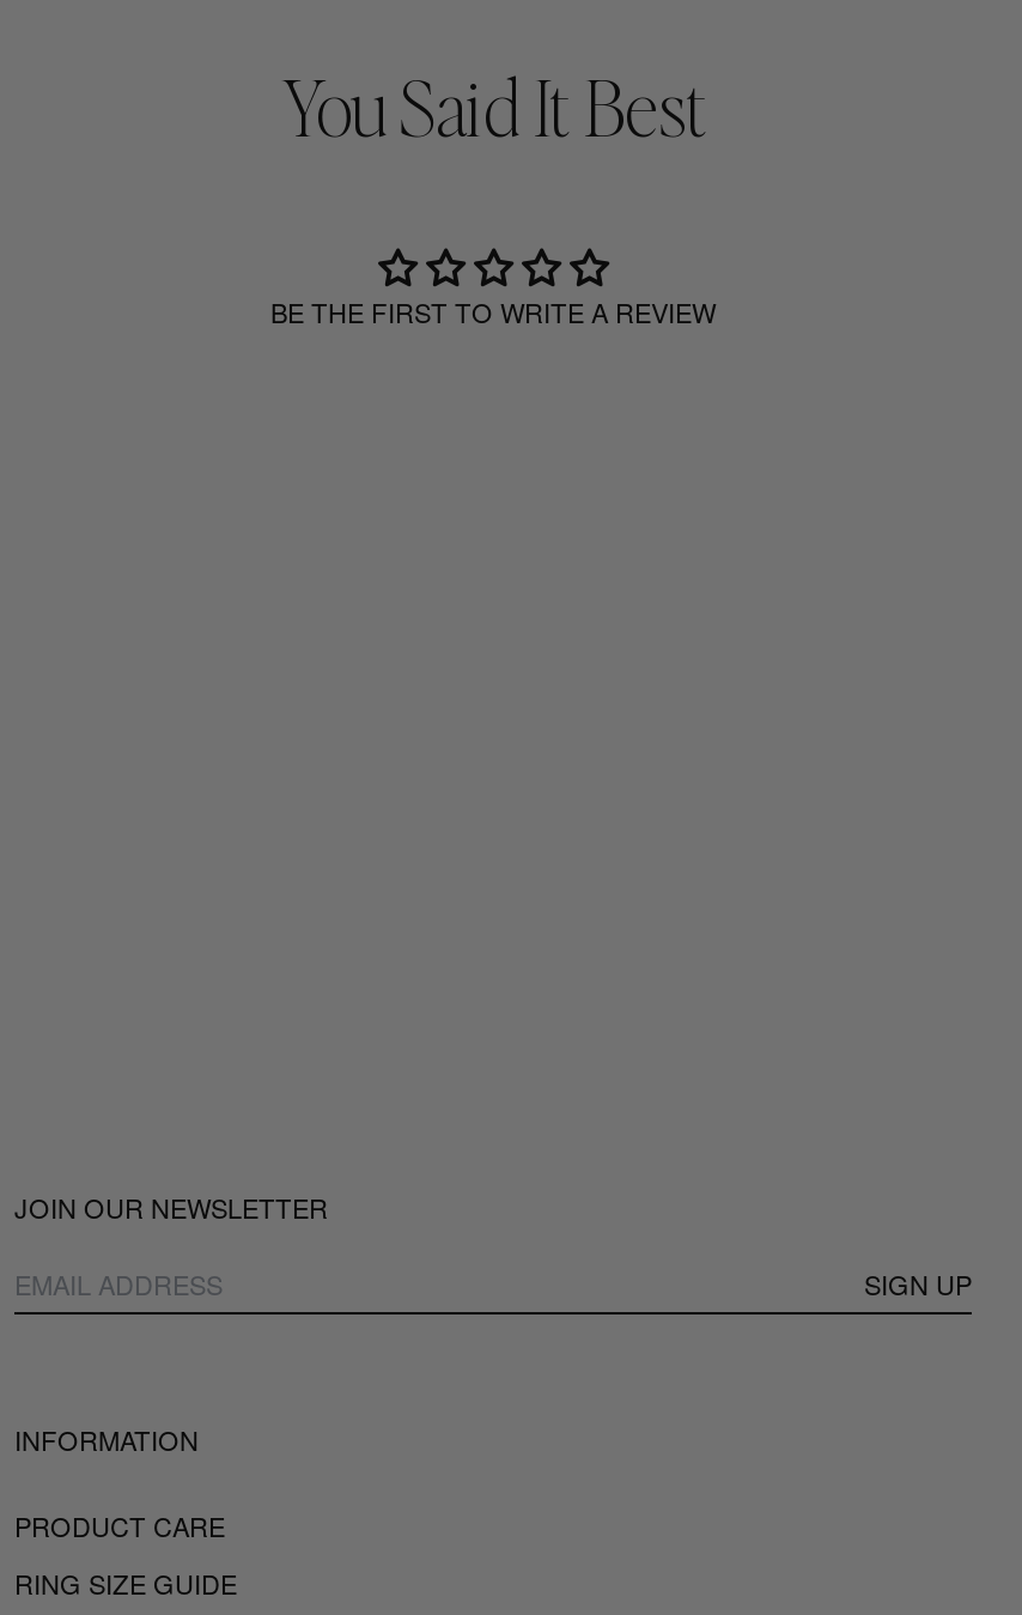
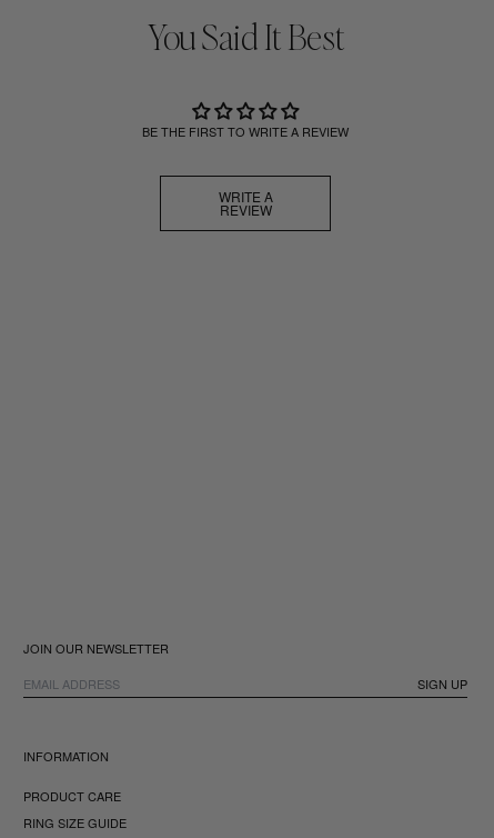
none -> [218,187,273,219] WRITE A | REVIEW

